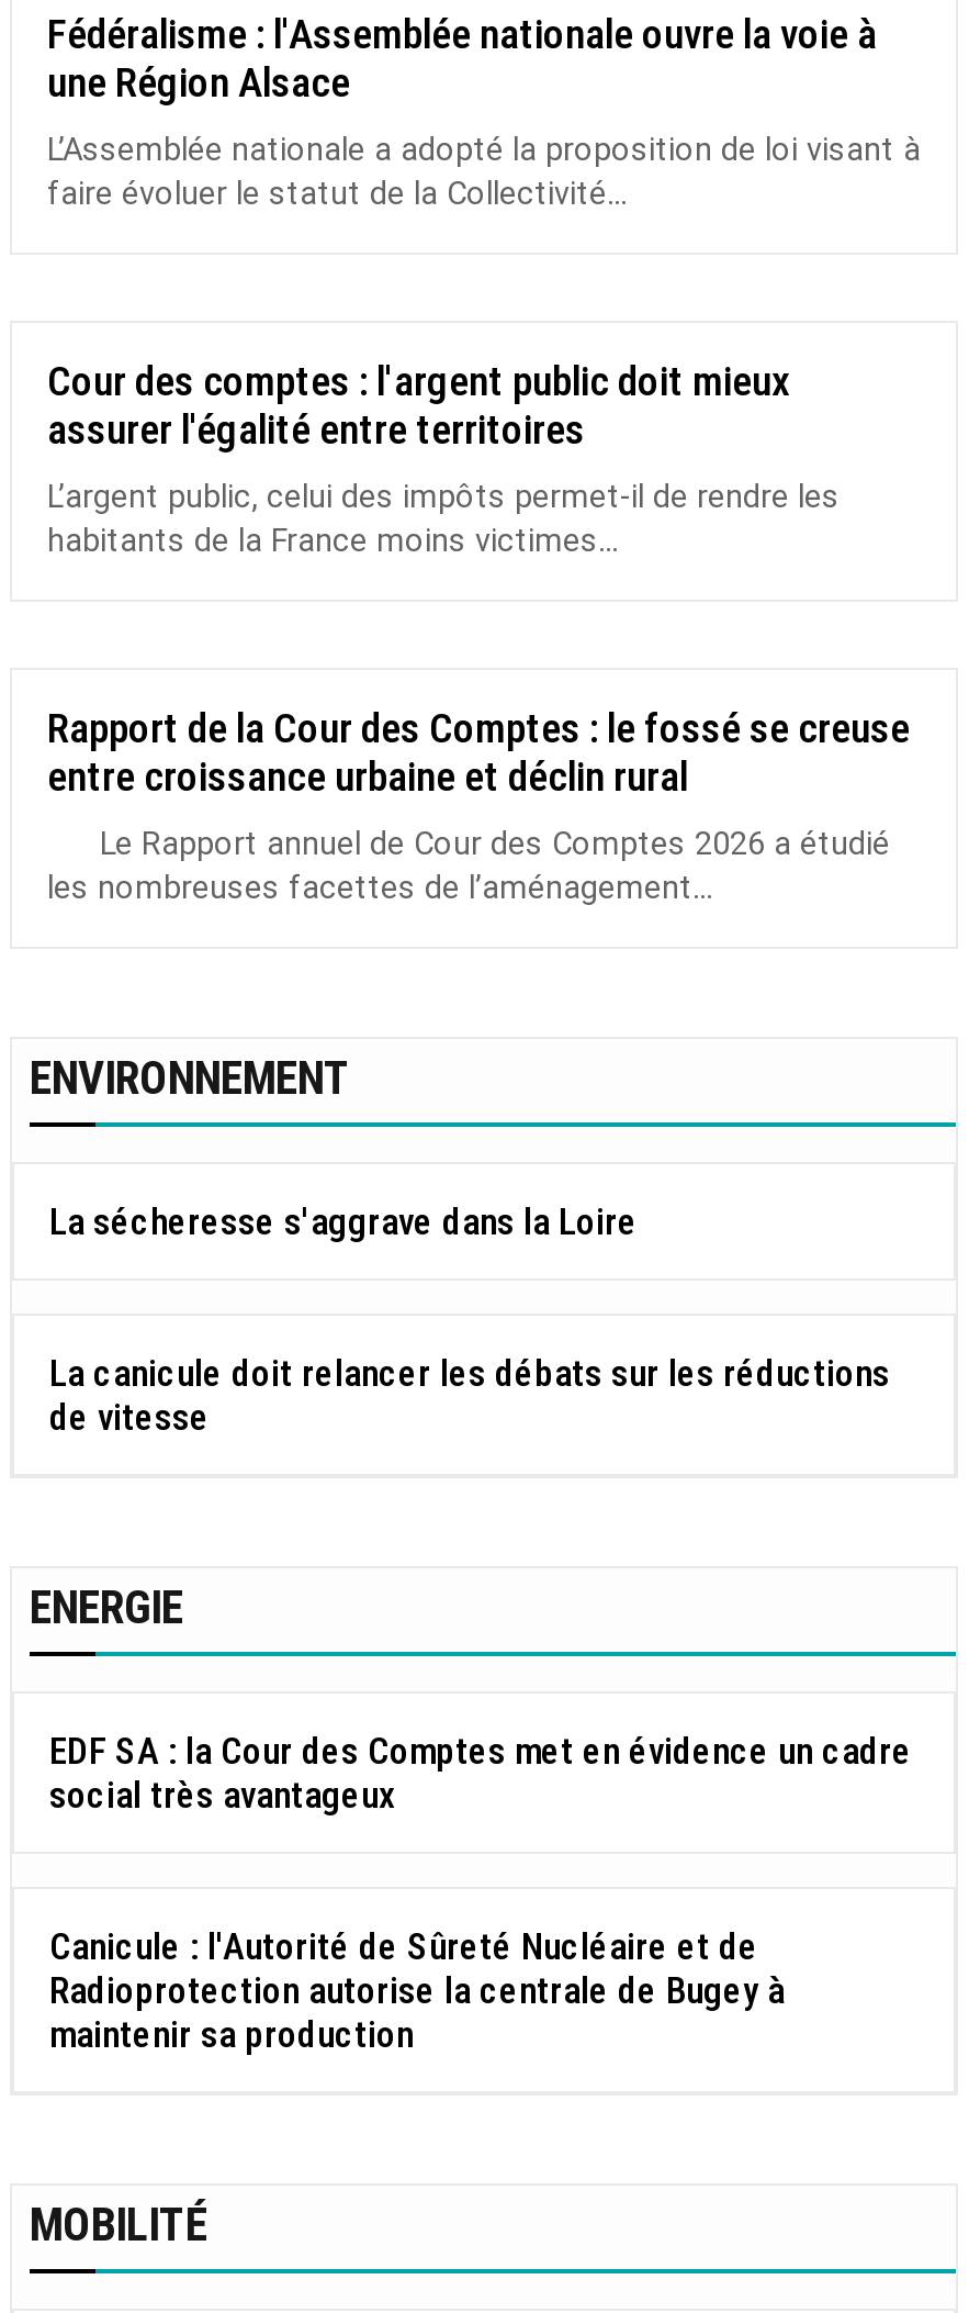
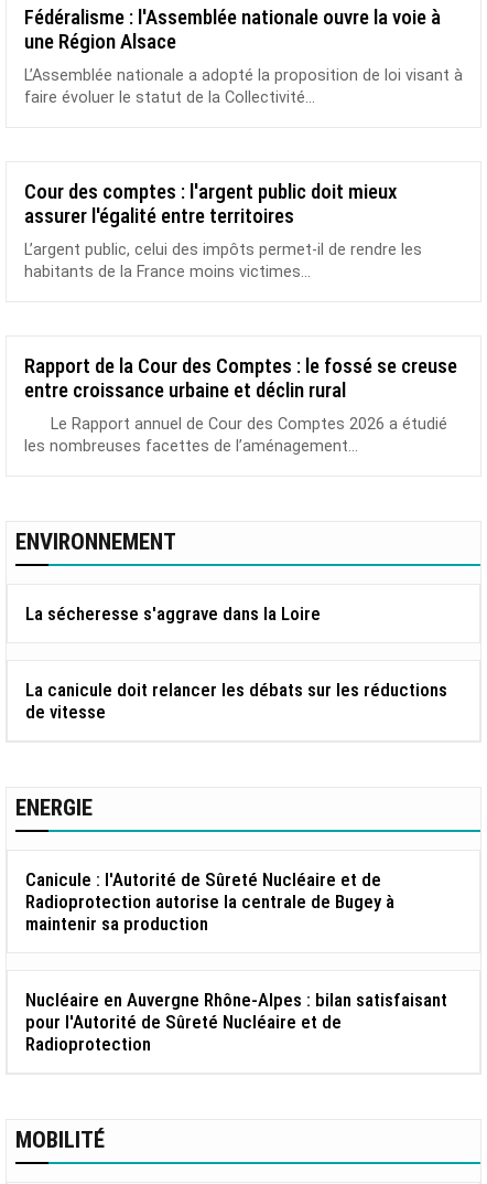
[49,1729,912,1817] EDF SA : la Cour des Comptes met en évidence un cadre | social très avantageux -> none
moved [49,1924,785,2056] -> [25,868,394,935]: Canicule : l'Autorité de Sûreté Nucléaire et de | Radioprotection autorise la centrale de Bugey à | maintenir sa production
none -> [25,989,447,1055] Nucléaire en Auvergne Rhône-Alpes : bilan satisfaisant | pour l'Autorité de Sûreté Nucléaire et de | Radioprotection

